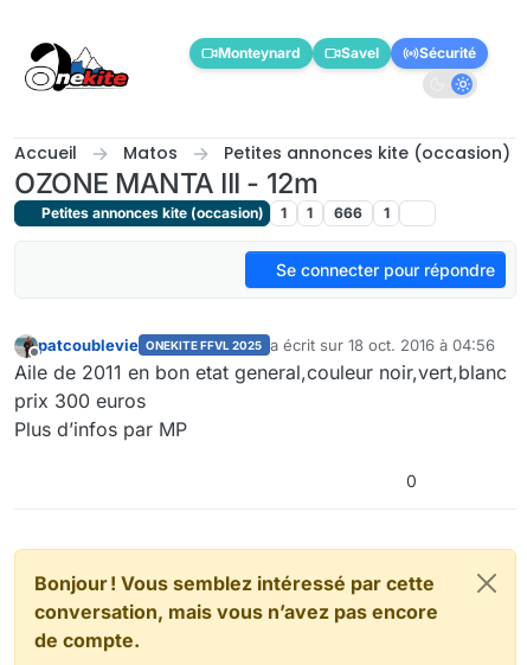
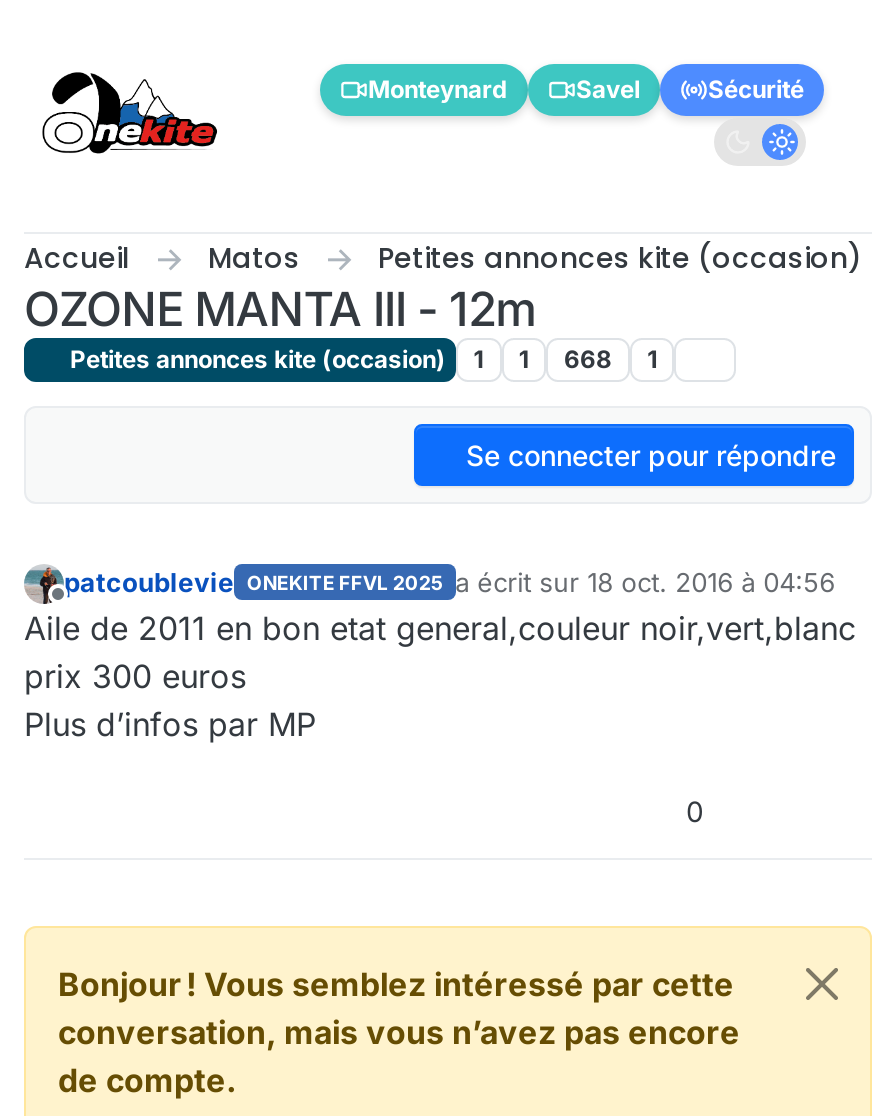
[38,204,389,222] Petites annonces kite (occasion) 1 1 666 1 -> [64,344,657,374] Petites annonces kite (occasion) 1 1 668 1

